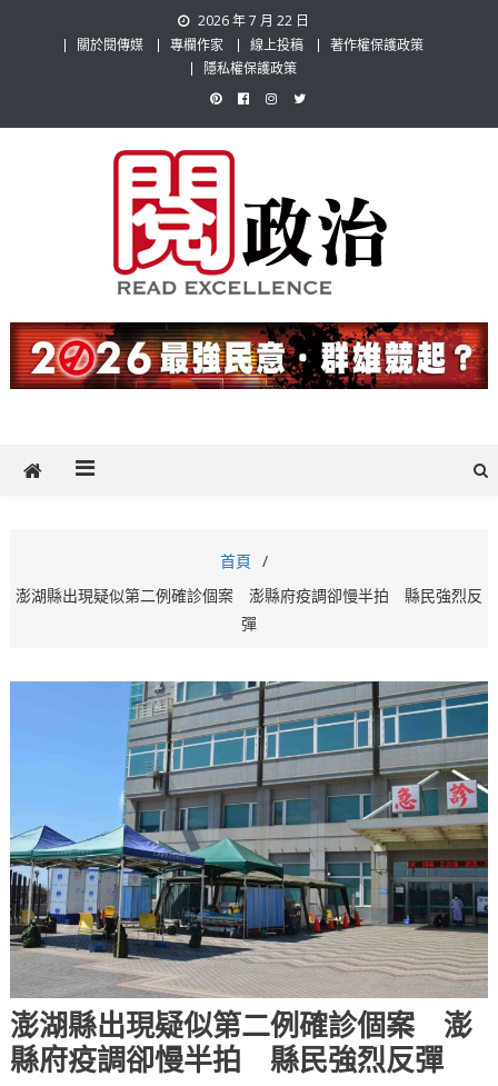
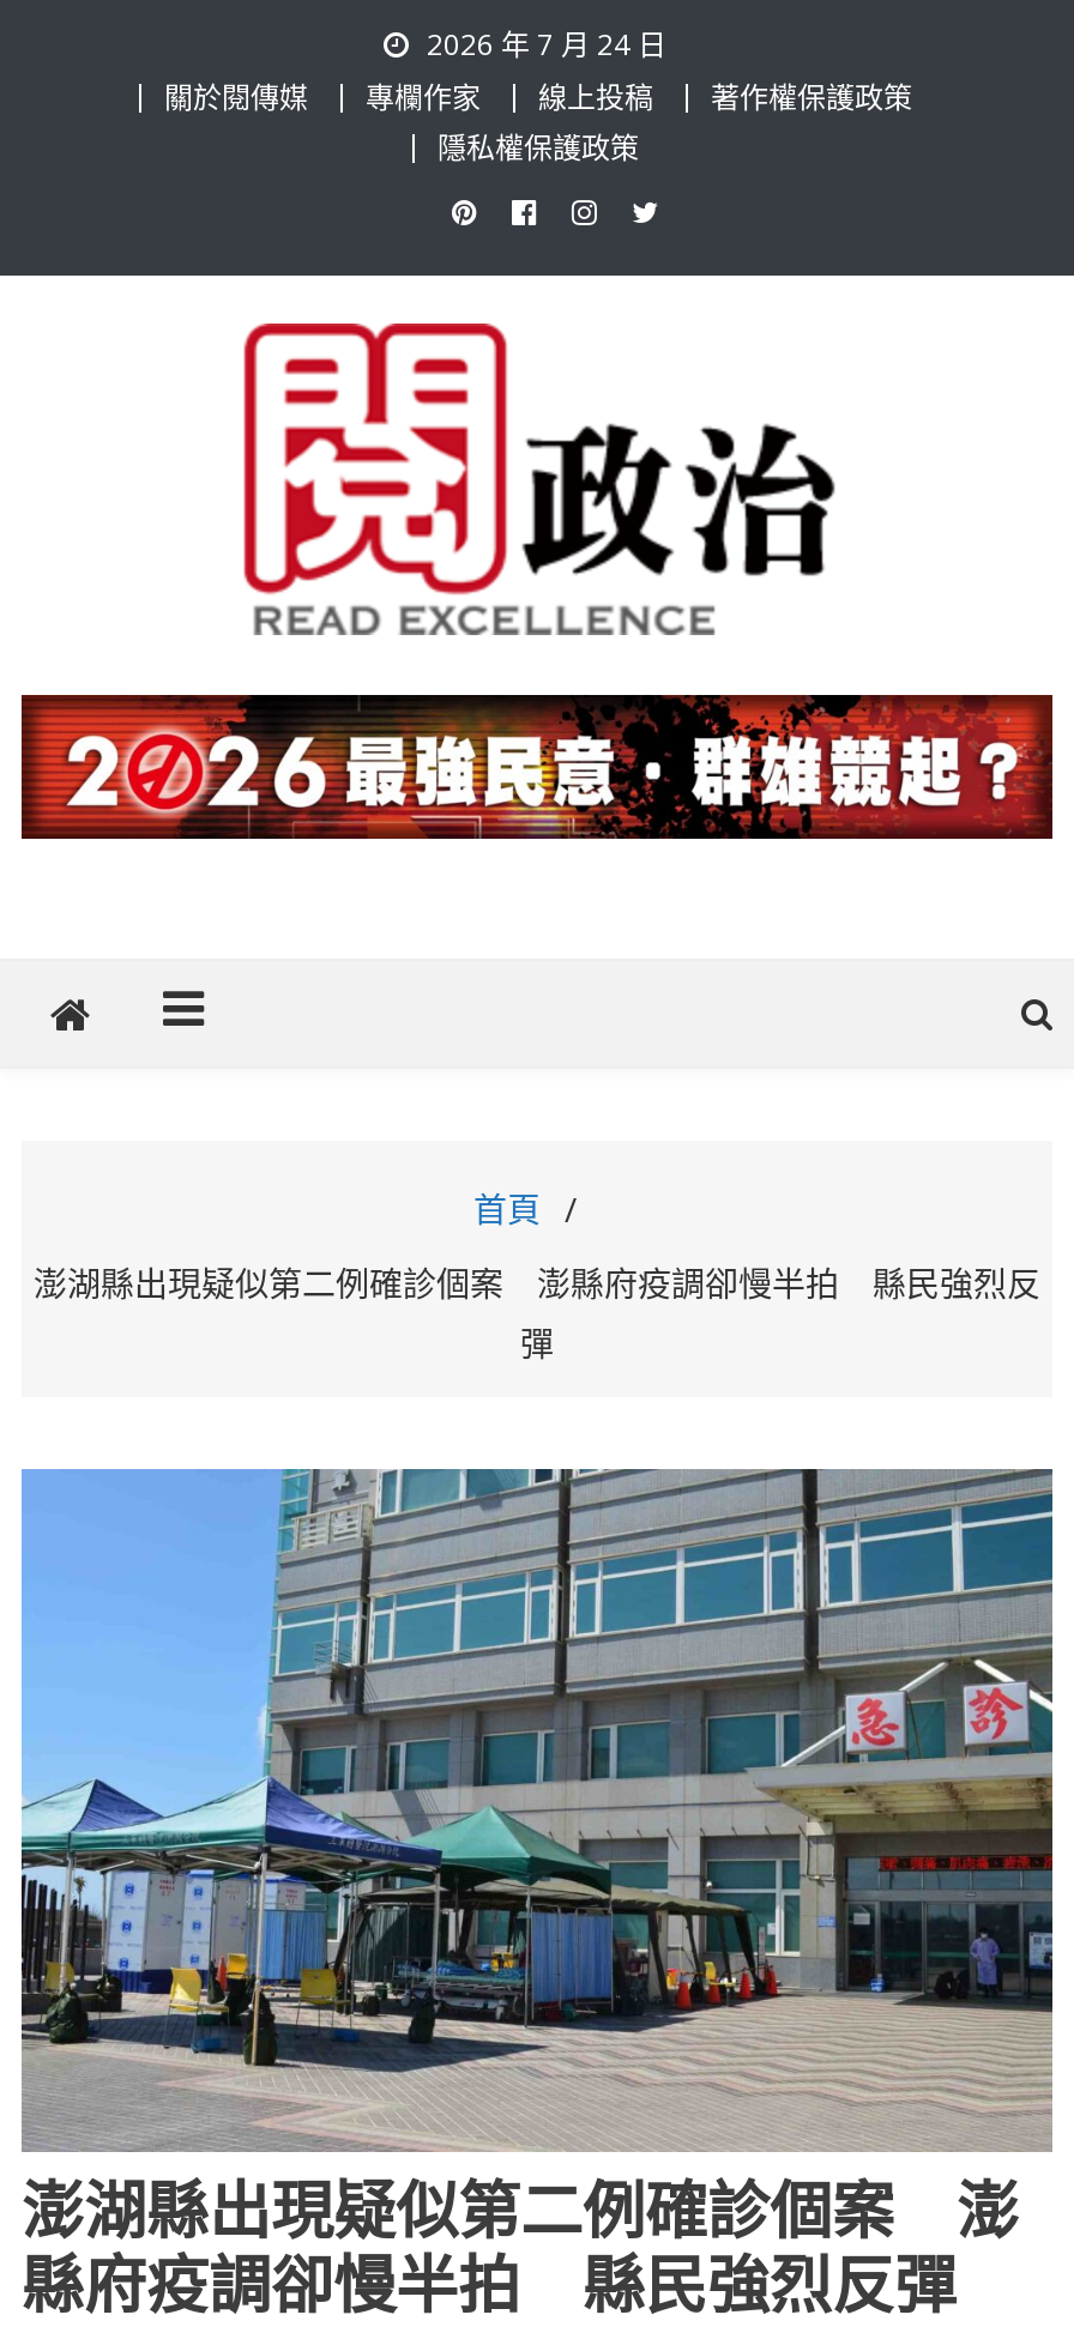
[198,11,309,30] 2026 年 7 月 22 日 -> [427,24,666,65] 2026 年 7 月 24 日

